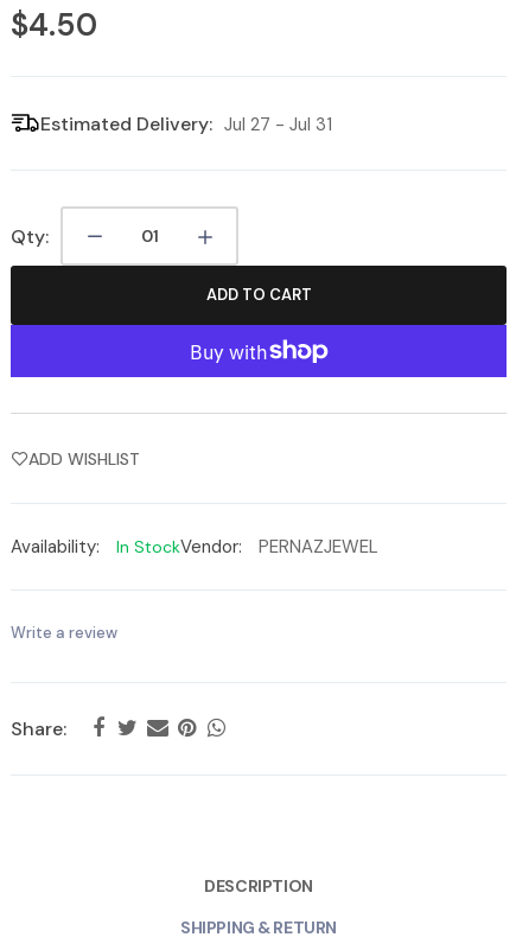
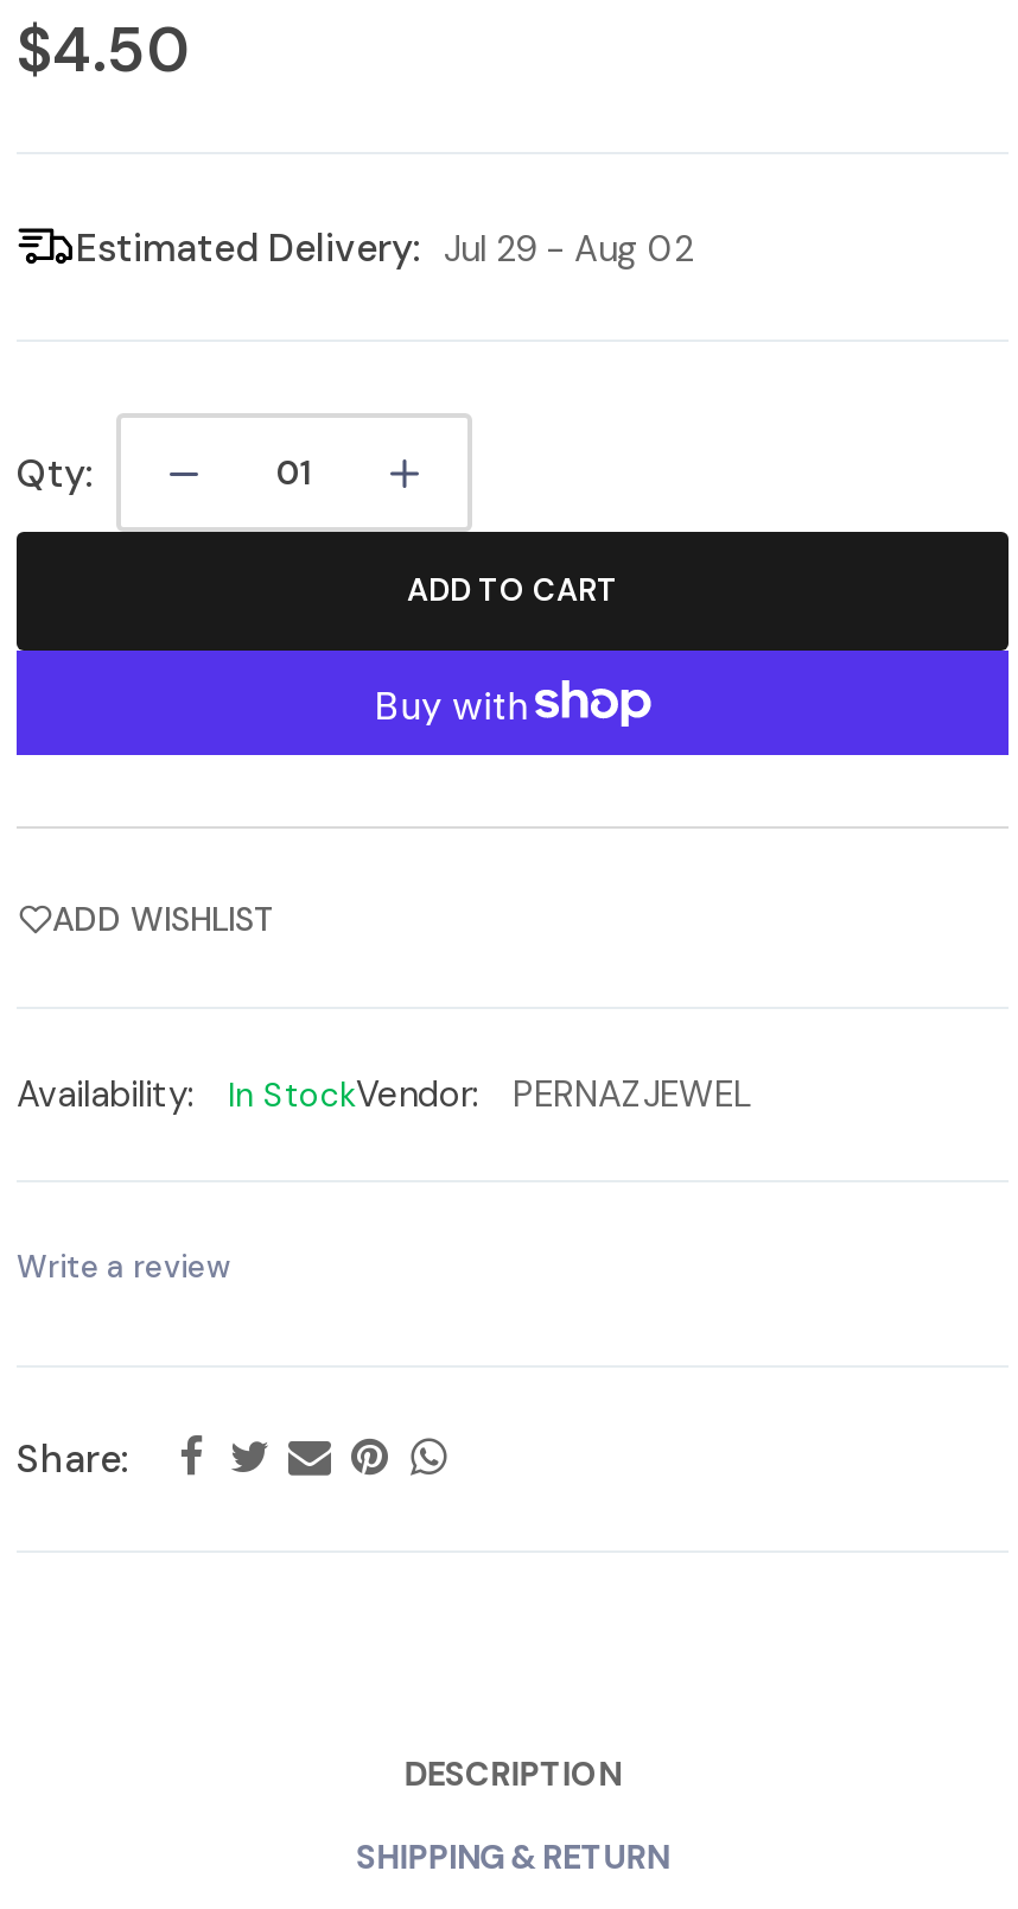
[40,111,332,136] Estimated Delivery: Jul 27 - Jul 31 -> [76,222,693,272] Estimated Delivery: Jul 29 - Aug 02

